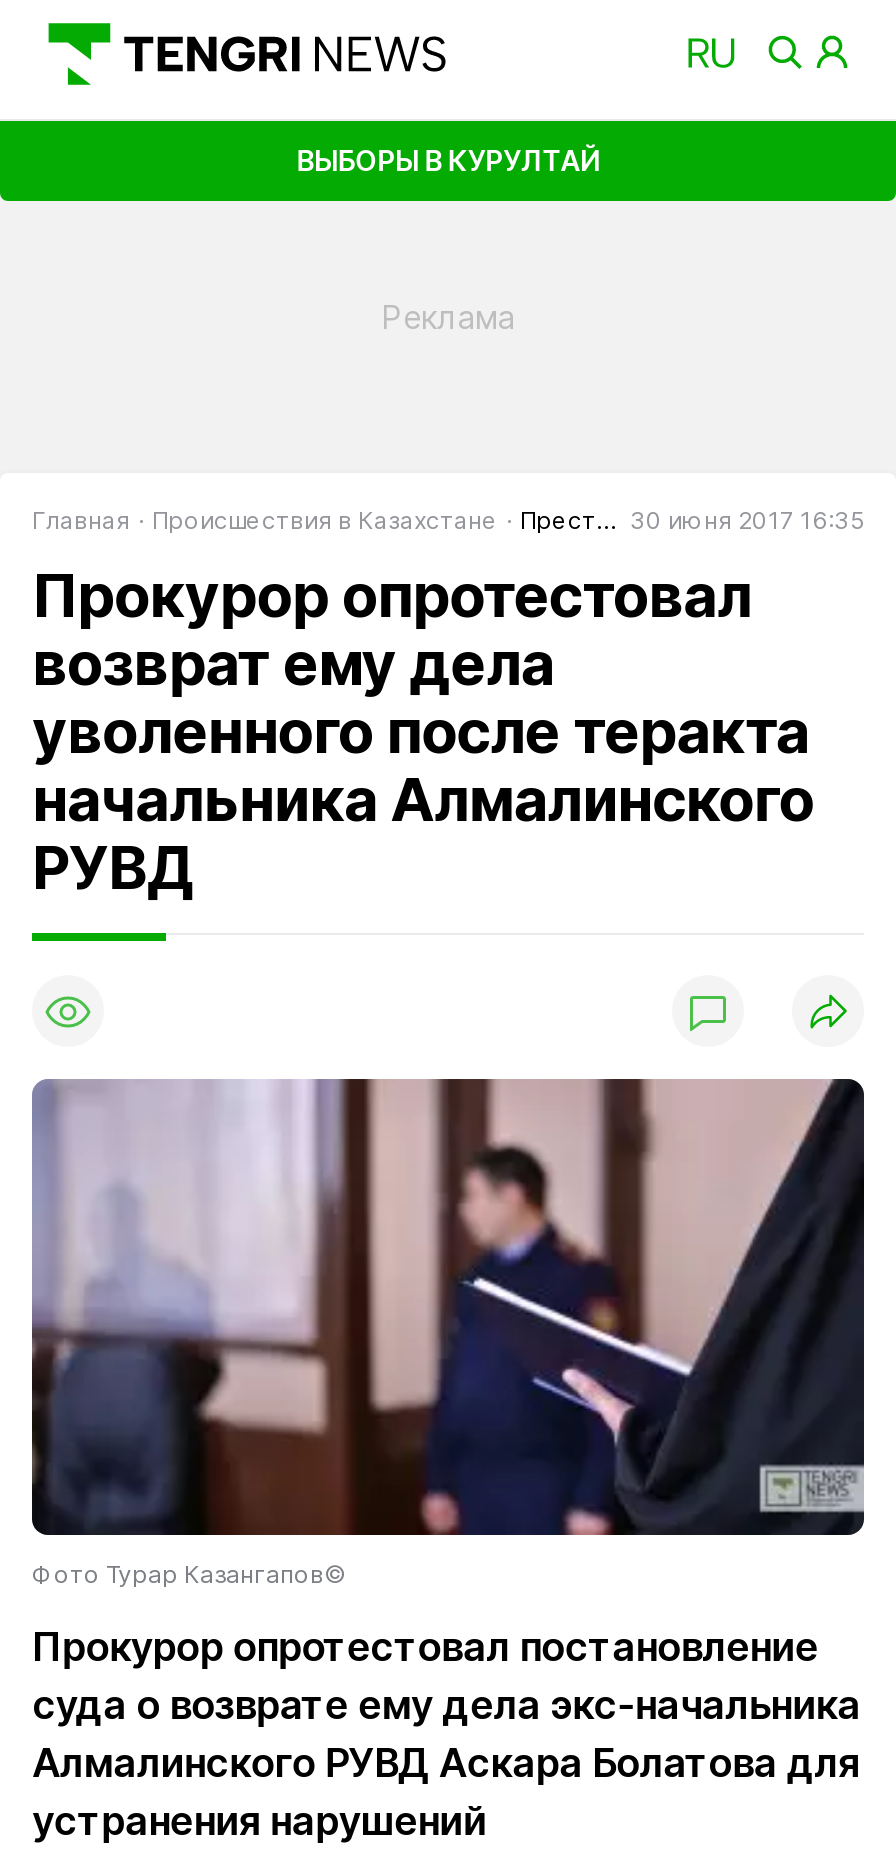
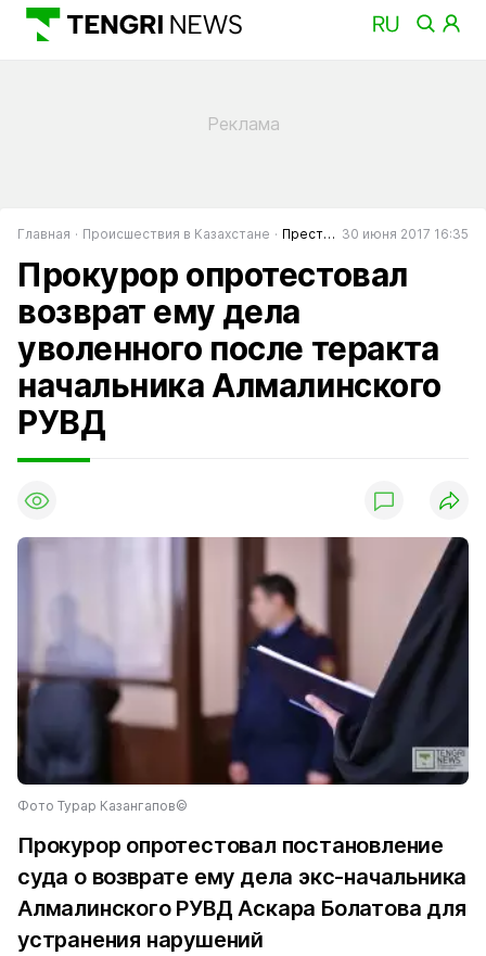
[296,142,600,176] ВЫБОРЫ В КУРУЛТАЙ -> none

